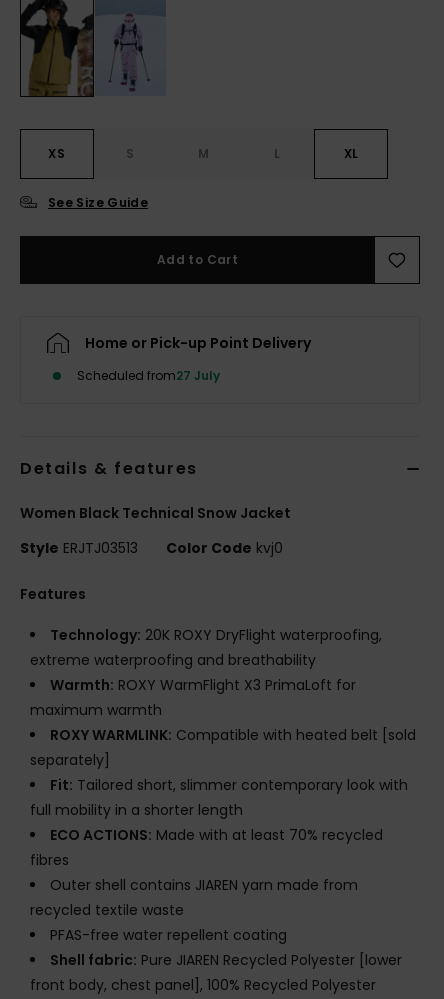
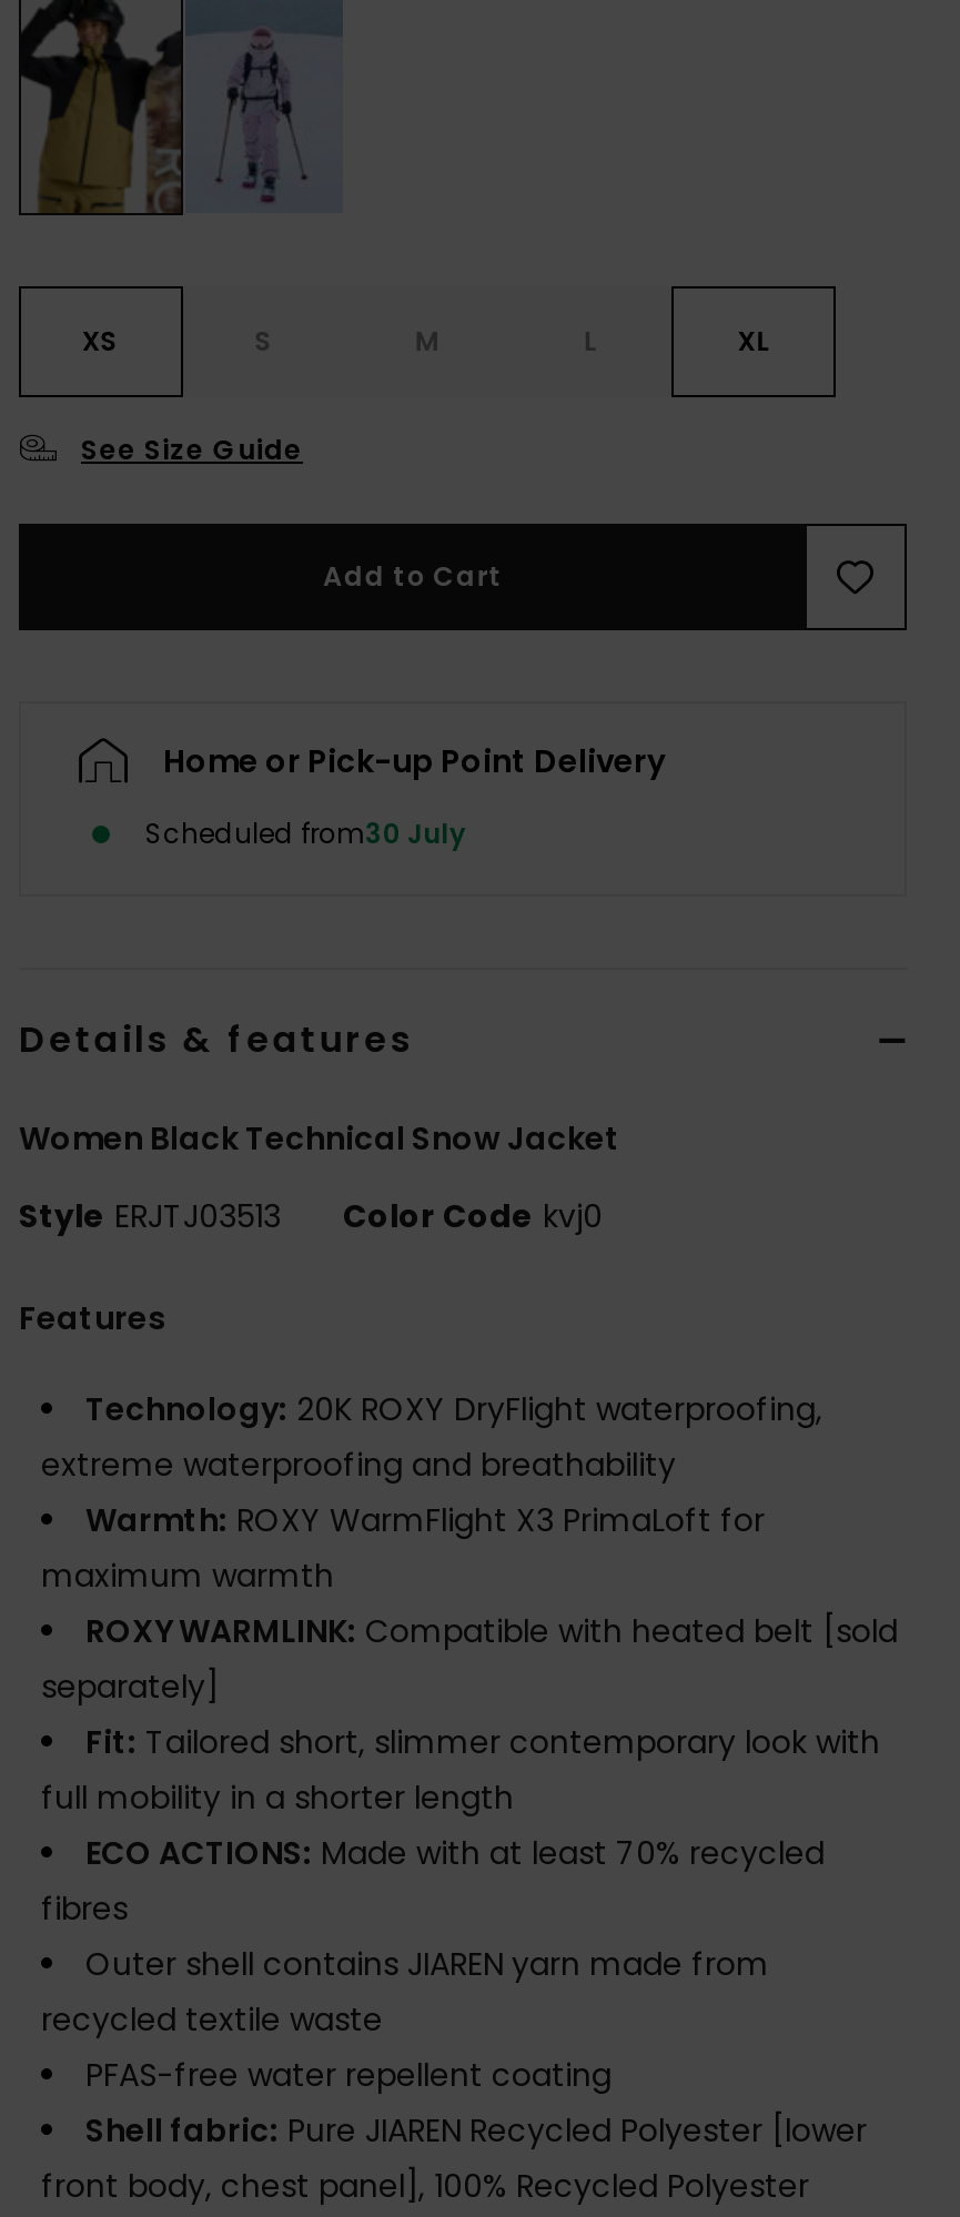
[77,367,220,384] Scheduled from27 July -> [145,815,465,852] Scheduled from30 July

